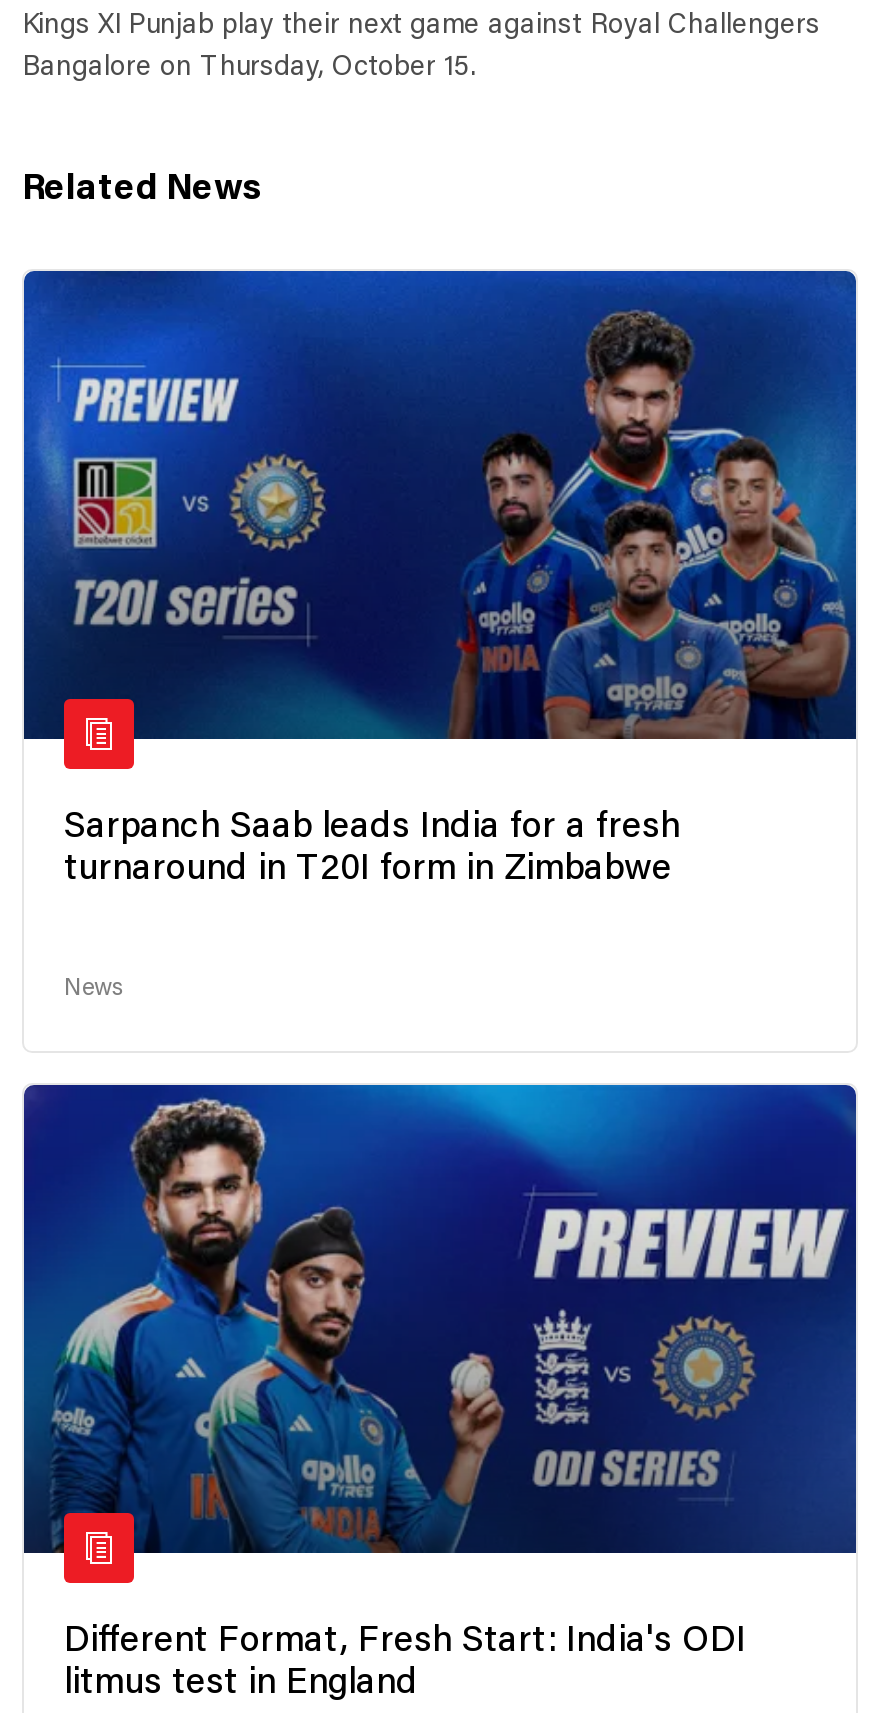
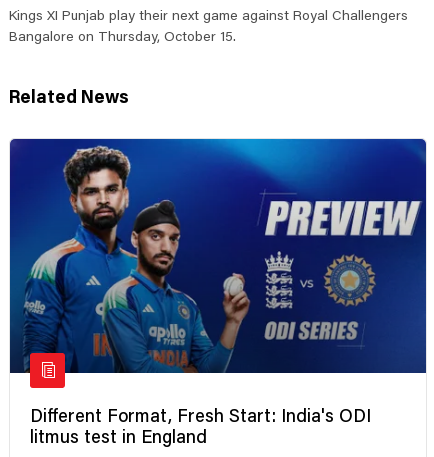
[24,271,856,1000] [image] | Sarpanch Saab leads India for a fresh | turnaround in T20I form in Zimbabwe | News -> none

